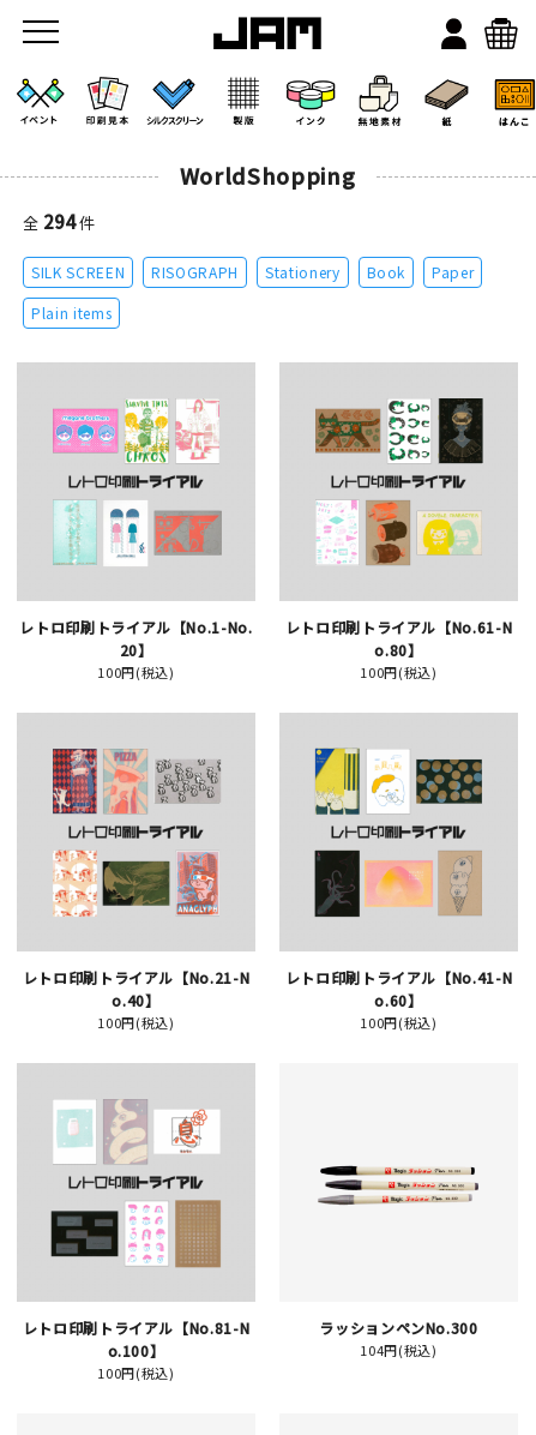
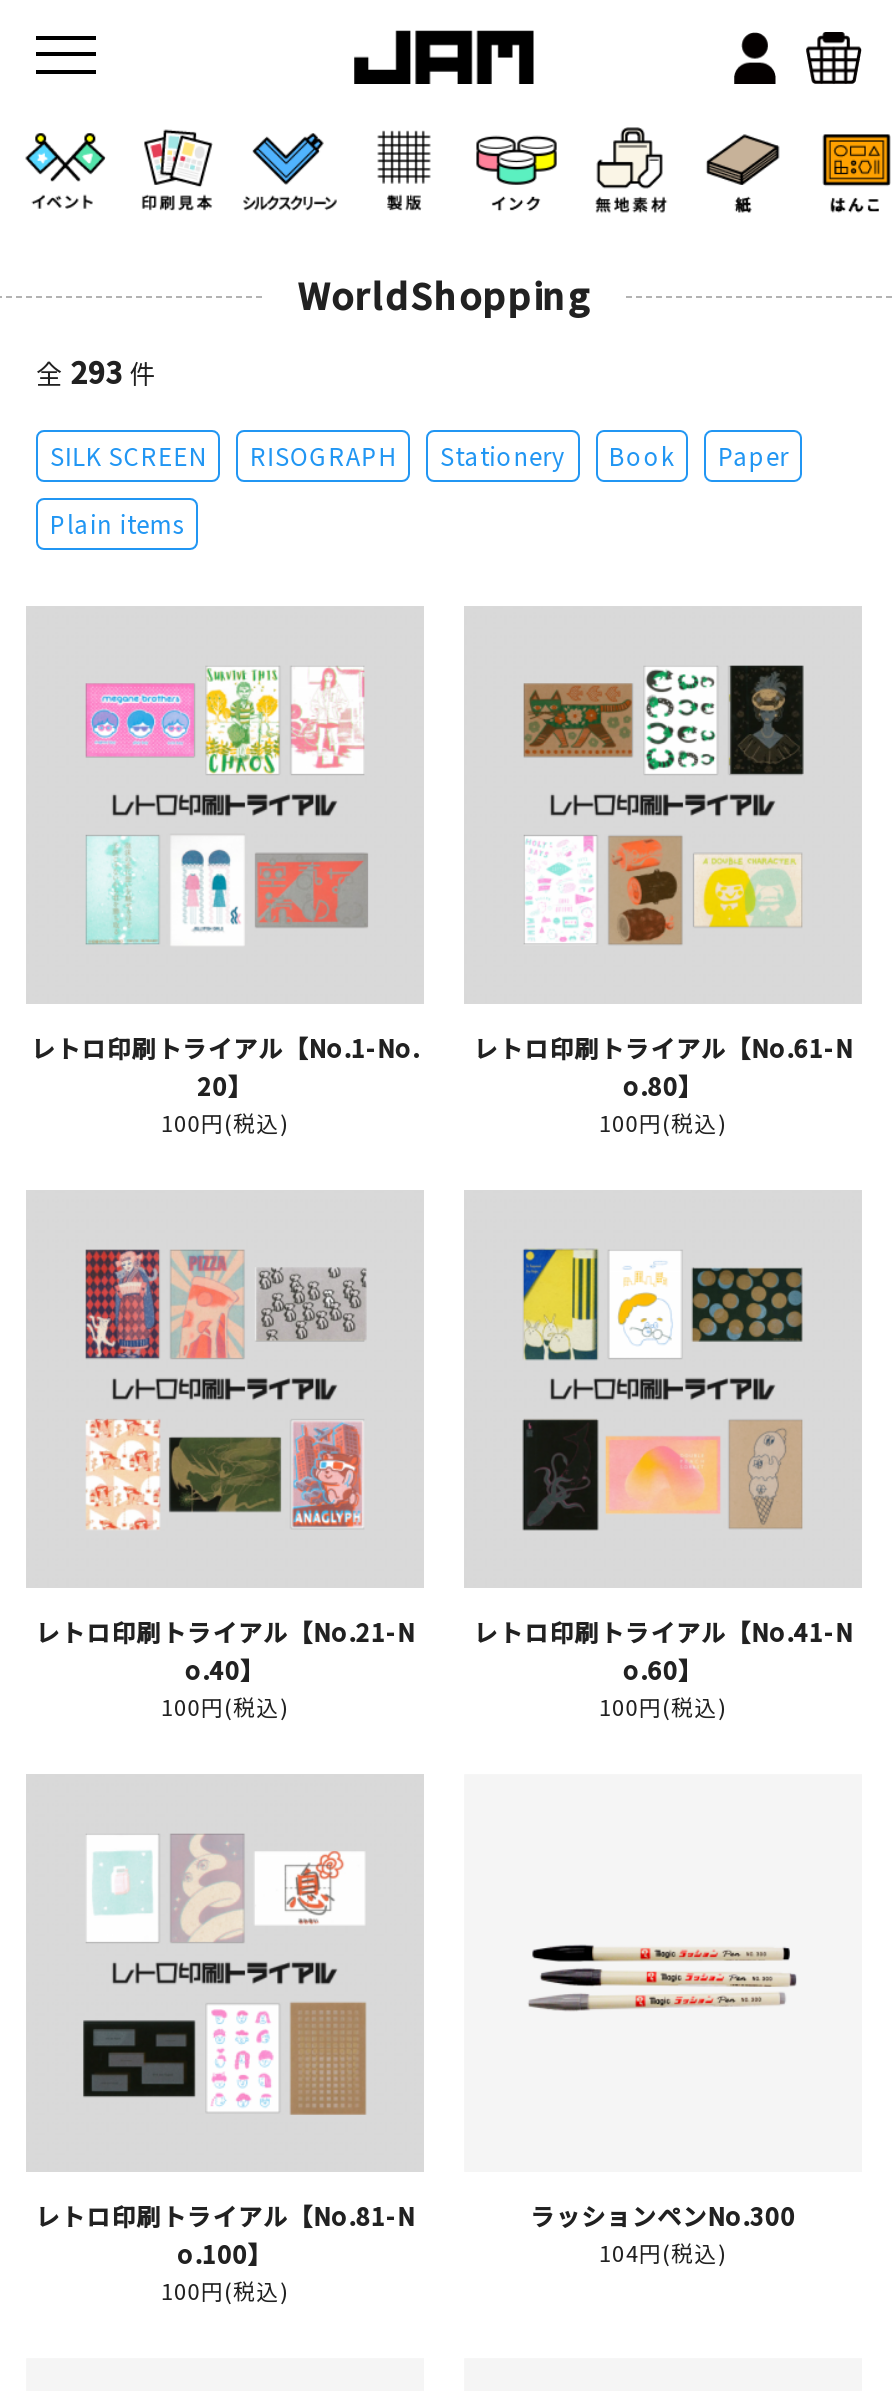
[23,209,95,234] 全294件 -> [36,350,157,392] 全293件

